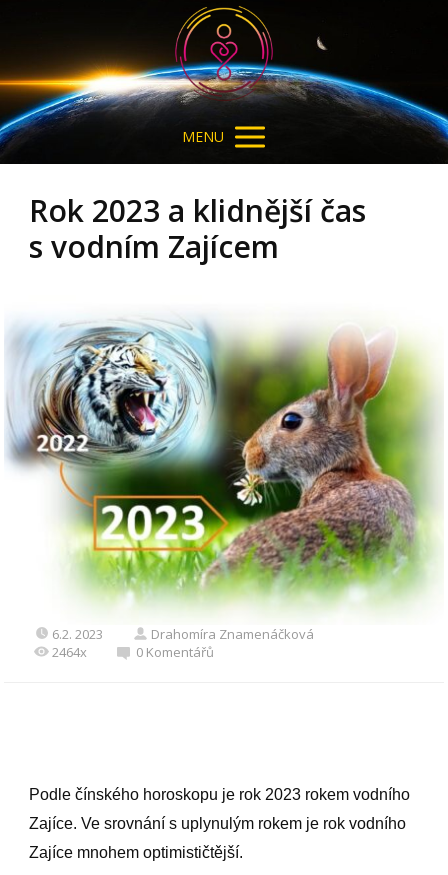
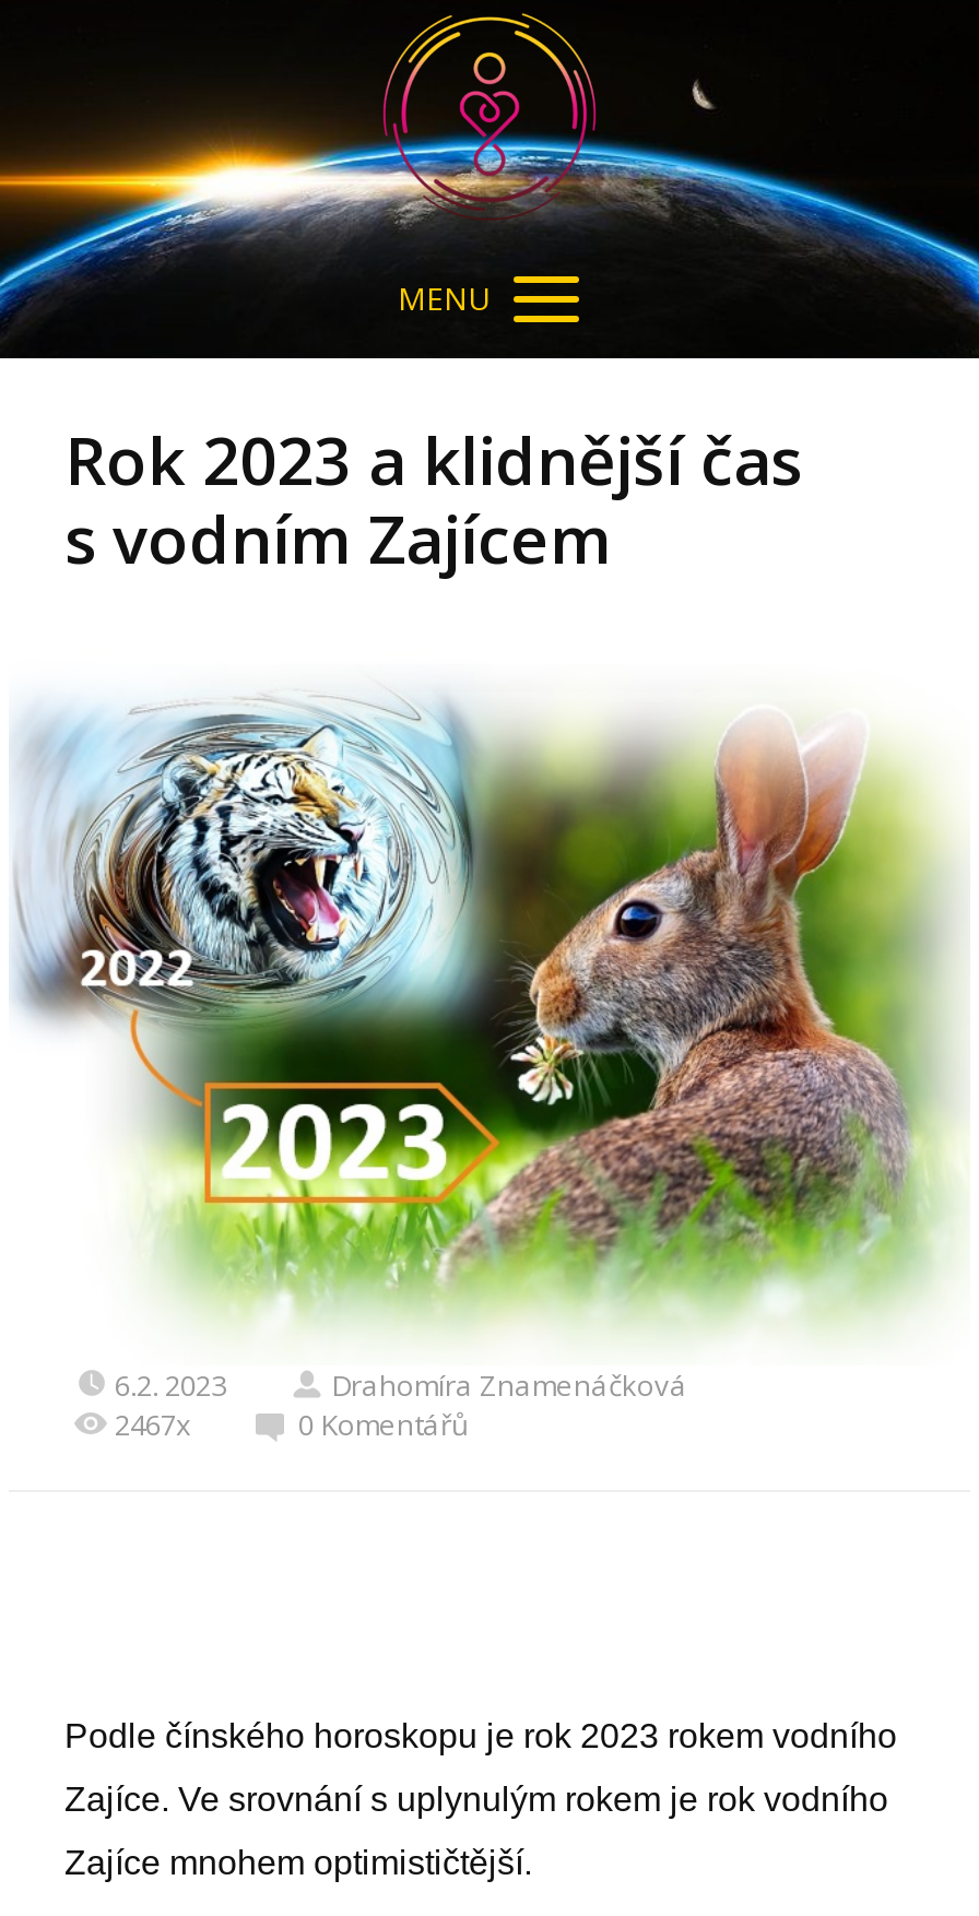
[52,643,87,661] 2464x -> [115,1404,191,1443] 2467x

